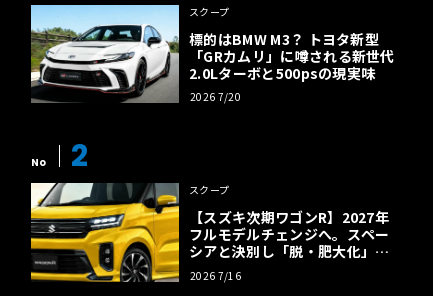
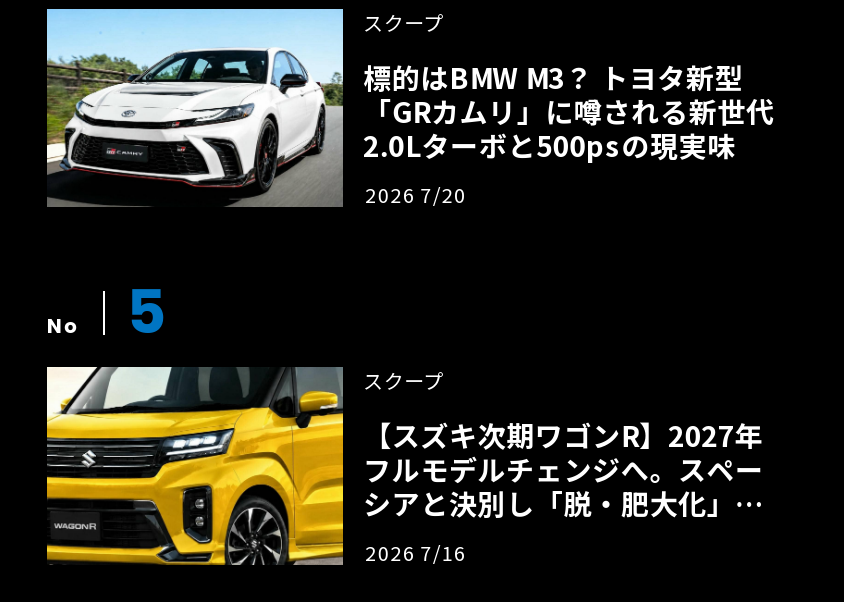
[31,135,88,177] No 2 -> [47,271,165,355] No 5

